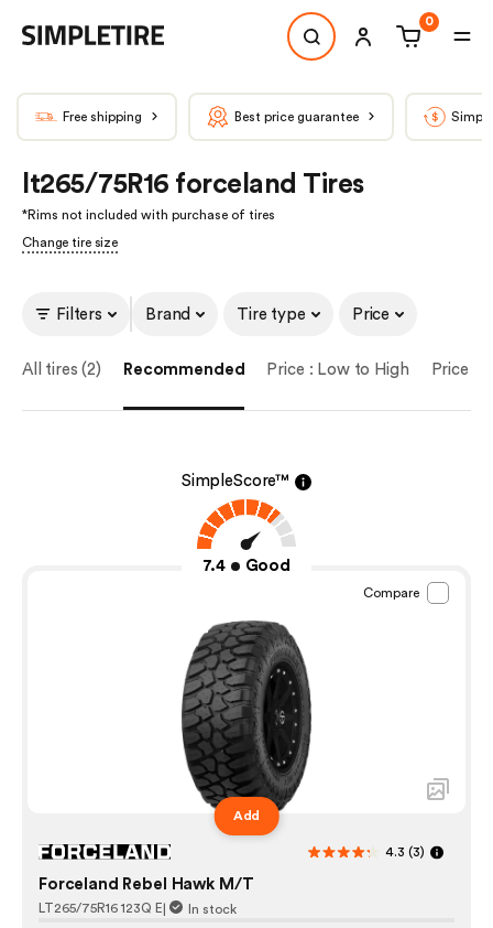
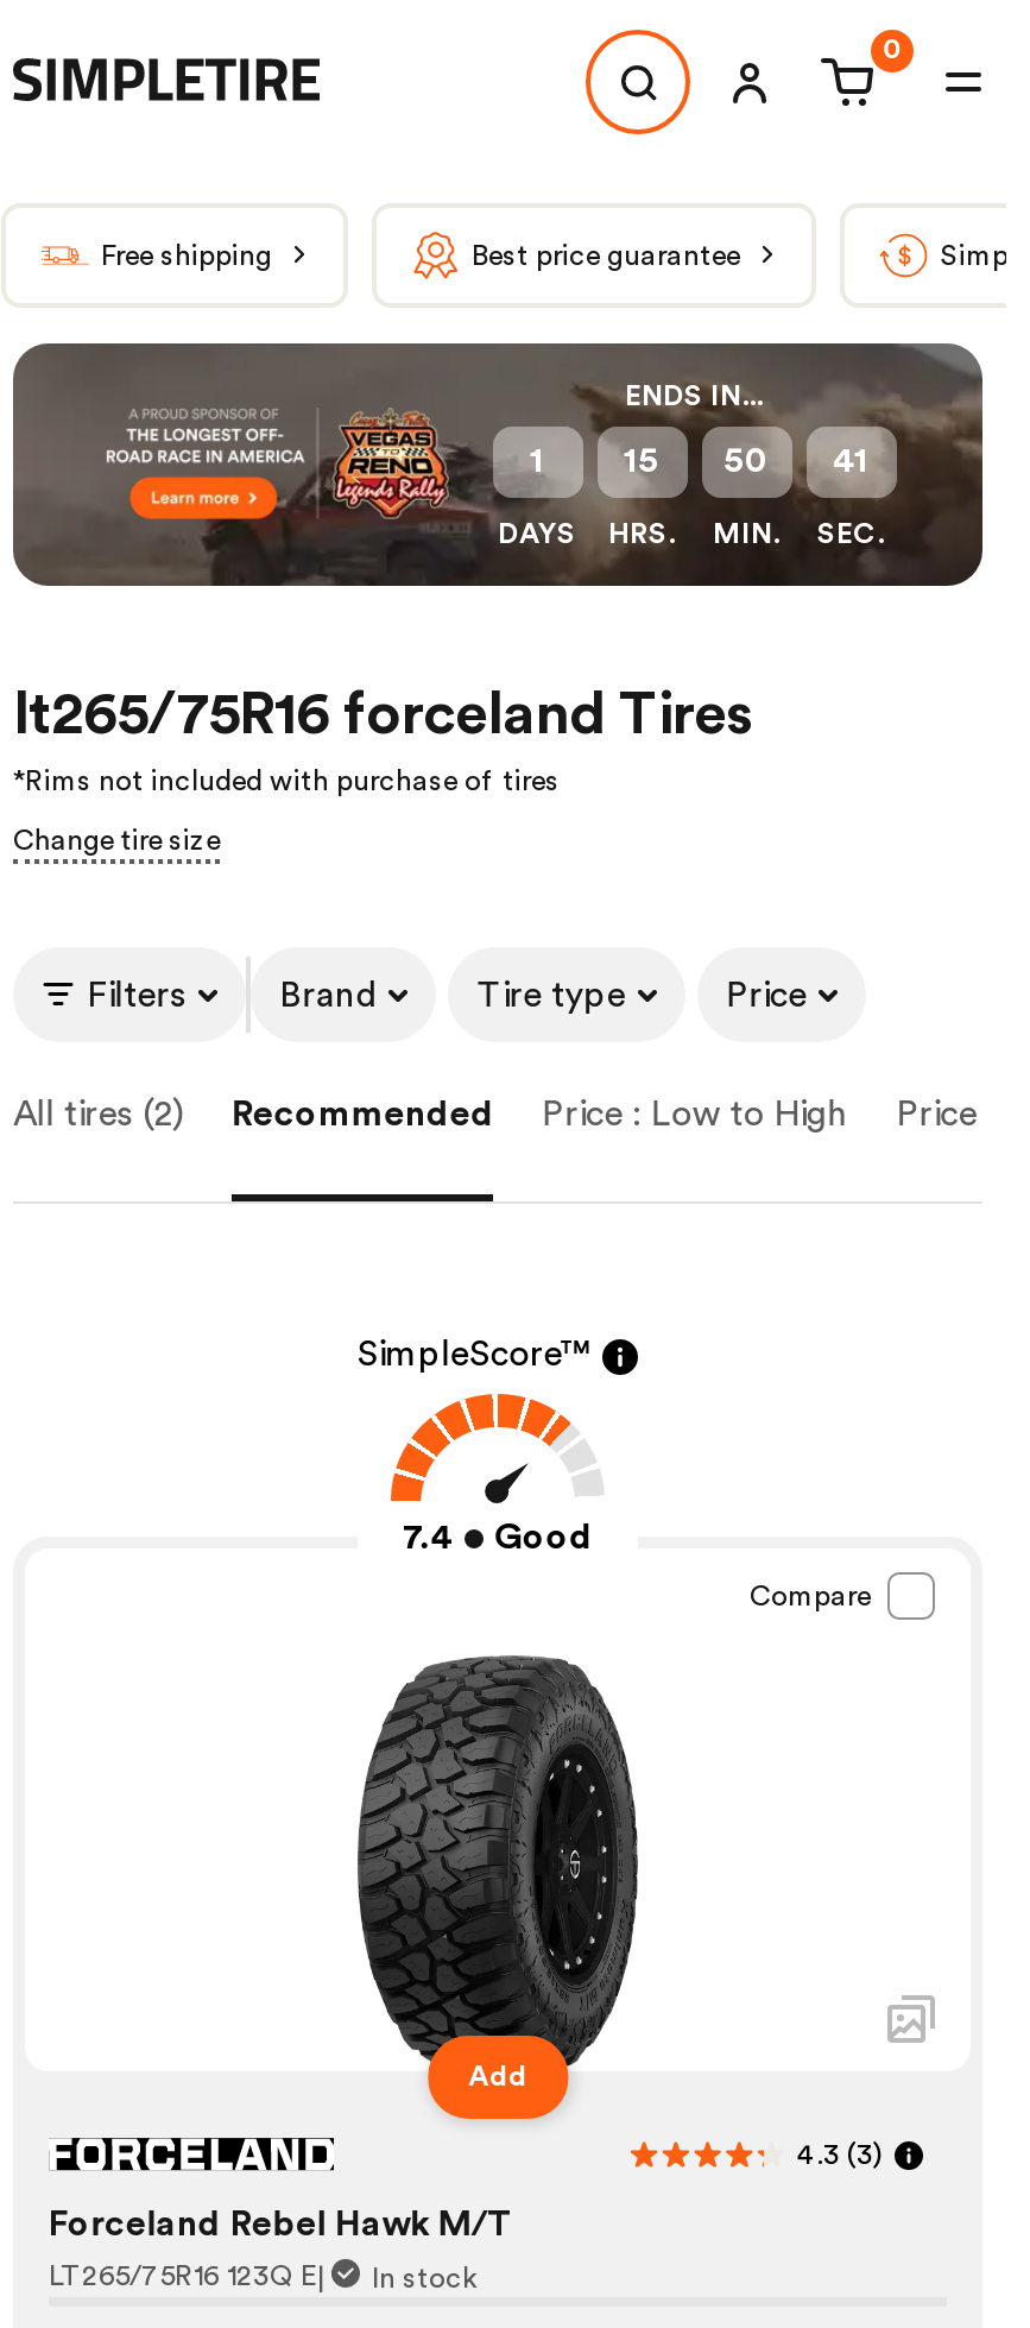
none -> [11,341,985,588] [image] | ENDS IN... | 1 | DAYS
none -> [608,443,675,548] 15 | HRS.
none -> [713,443,779,548] 50 | MIN.
none -> [817,443,884,548] 41 | SEC.

